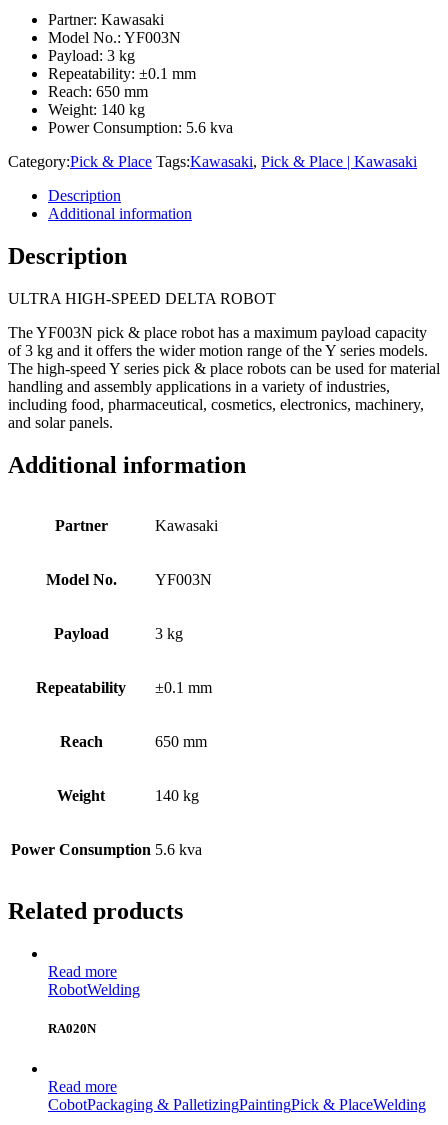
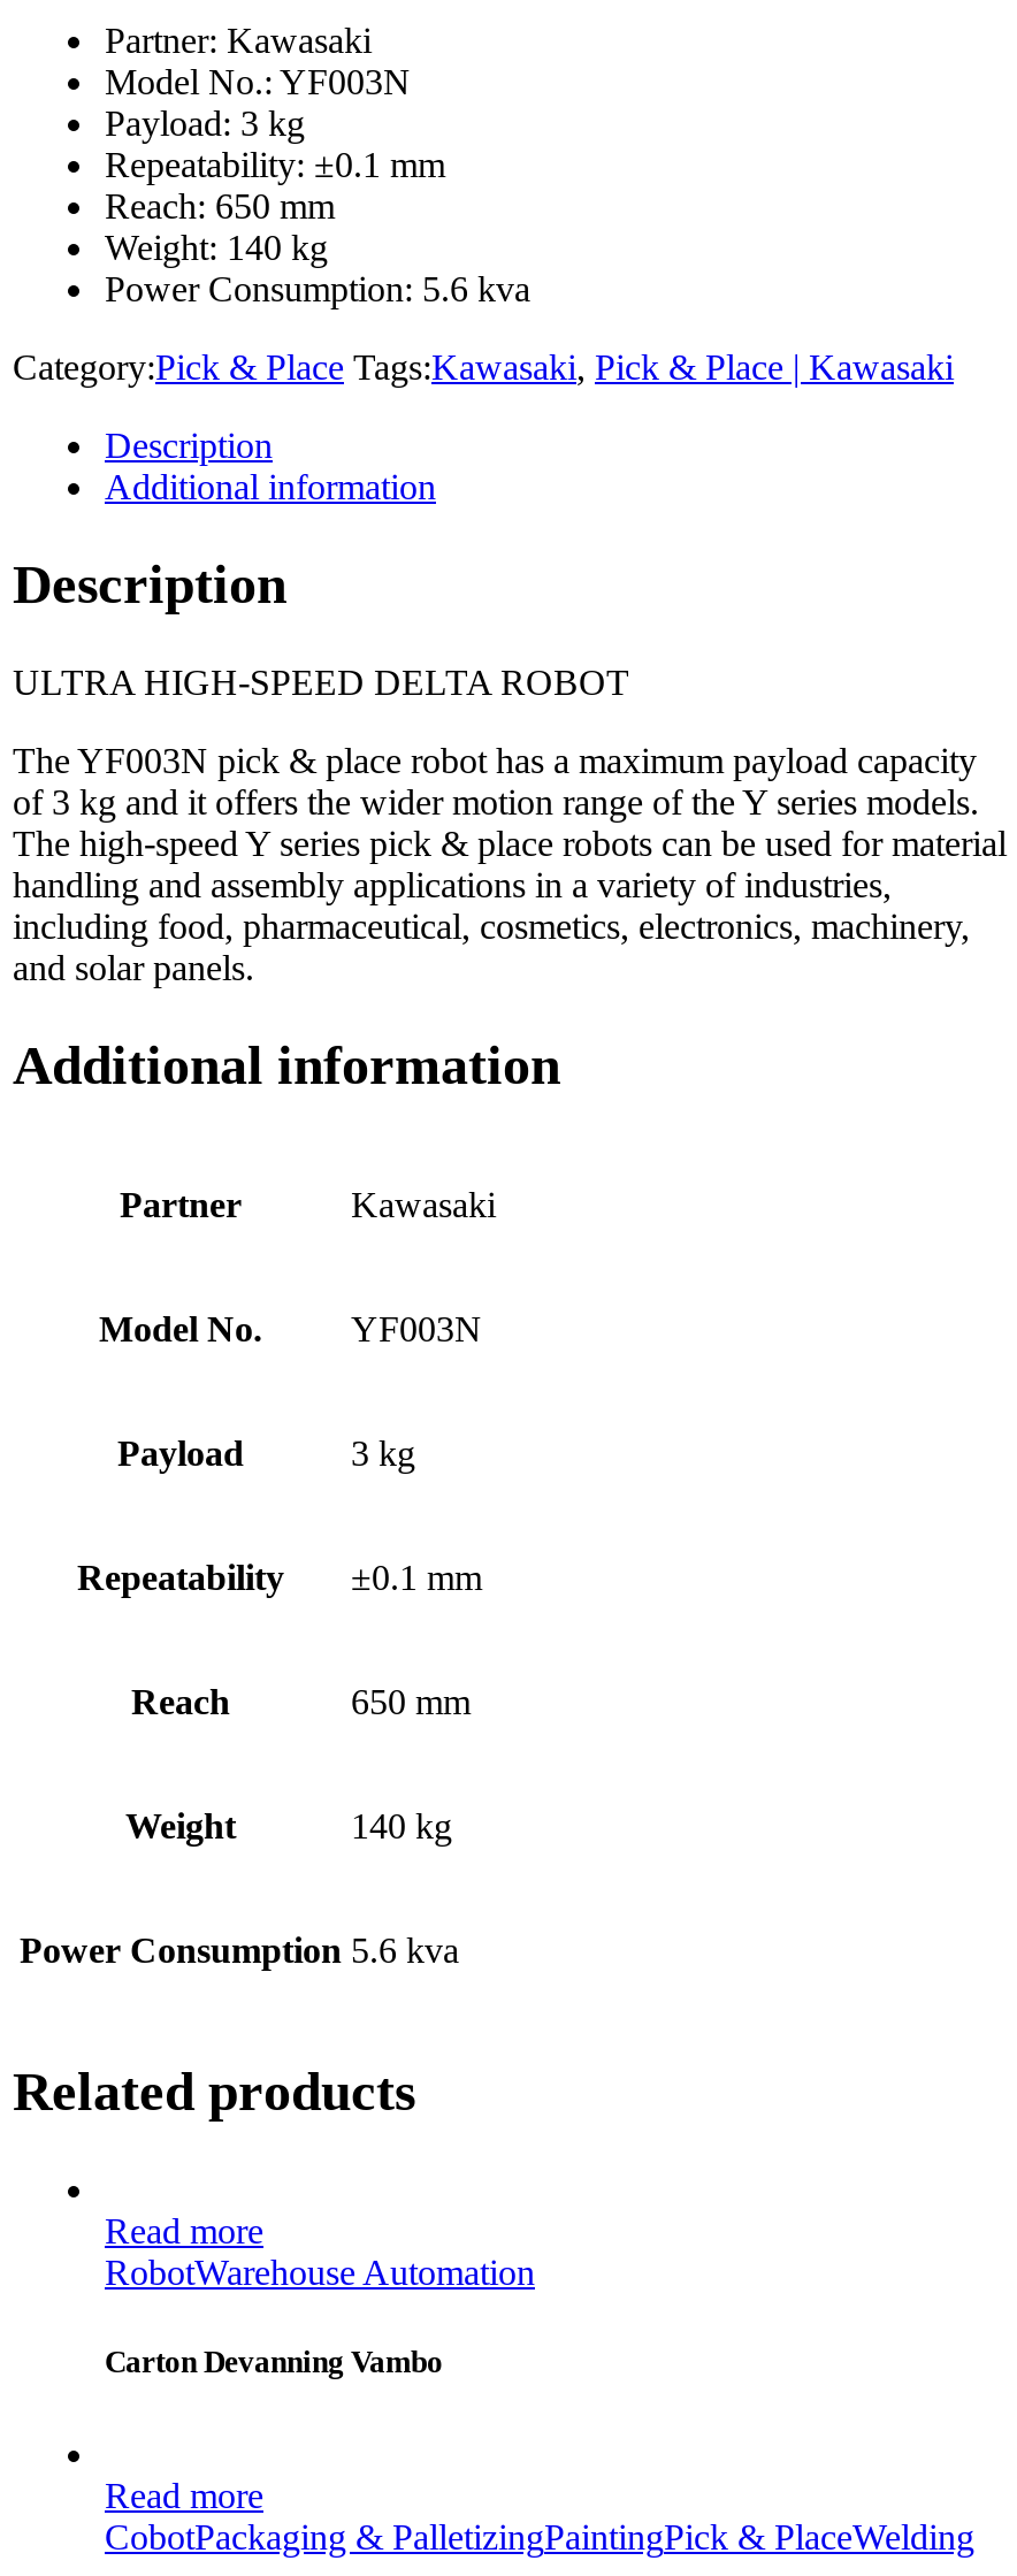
[48,981,140,998] RobotWelding -> [105,2253,535,2292] RobotWarehouse Automation
[48,1021,96,1036] RA020N -> [105,2346,443,2380] Carton Devanning Vambo

